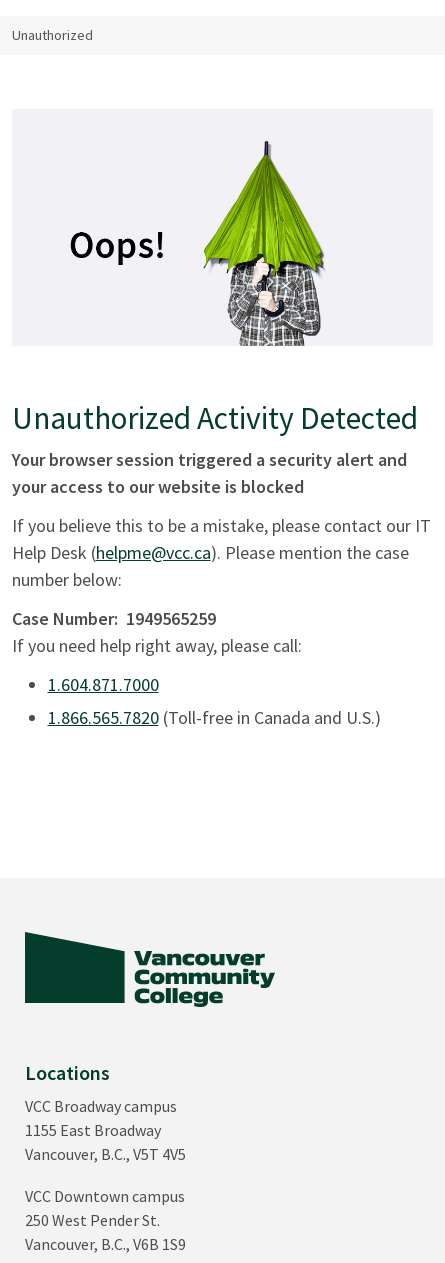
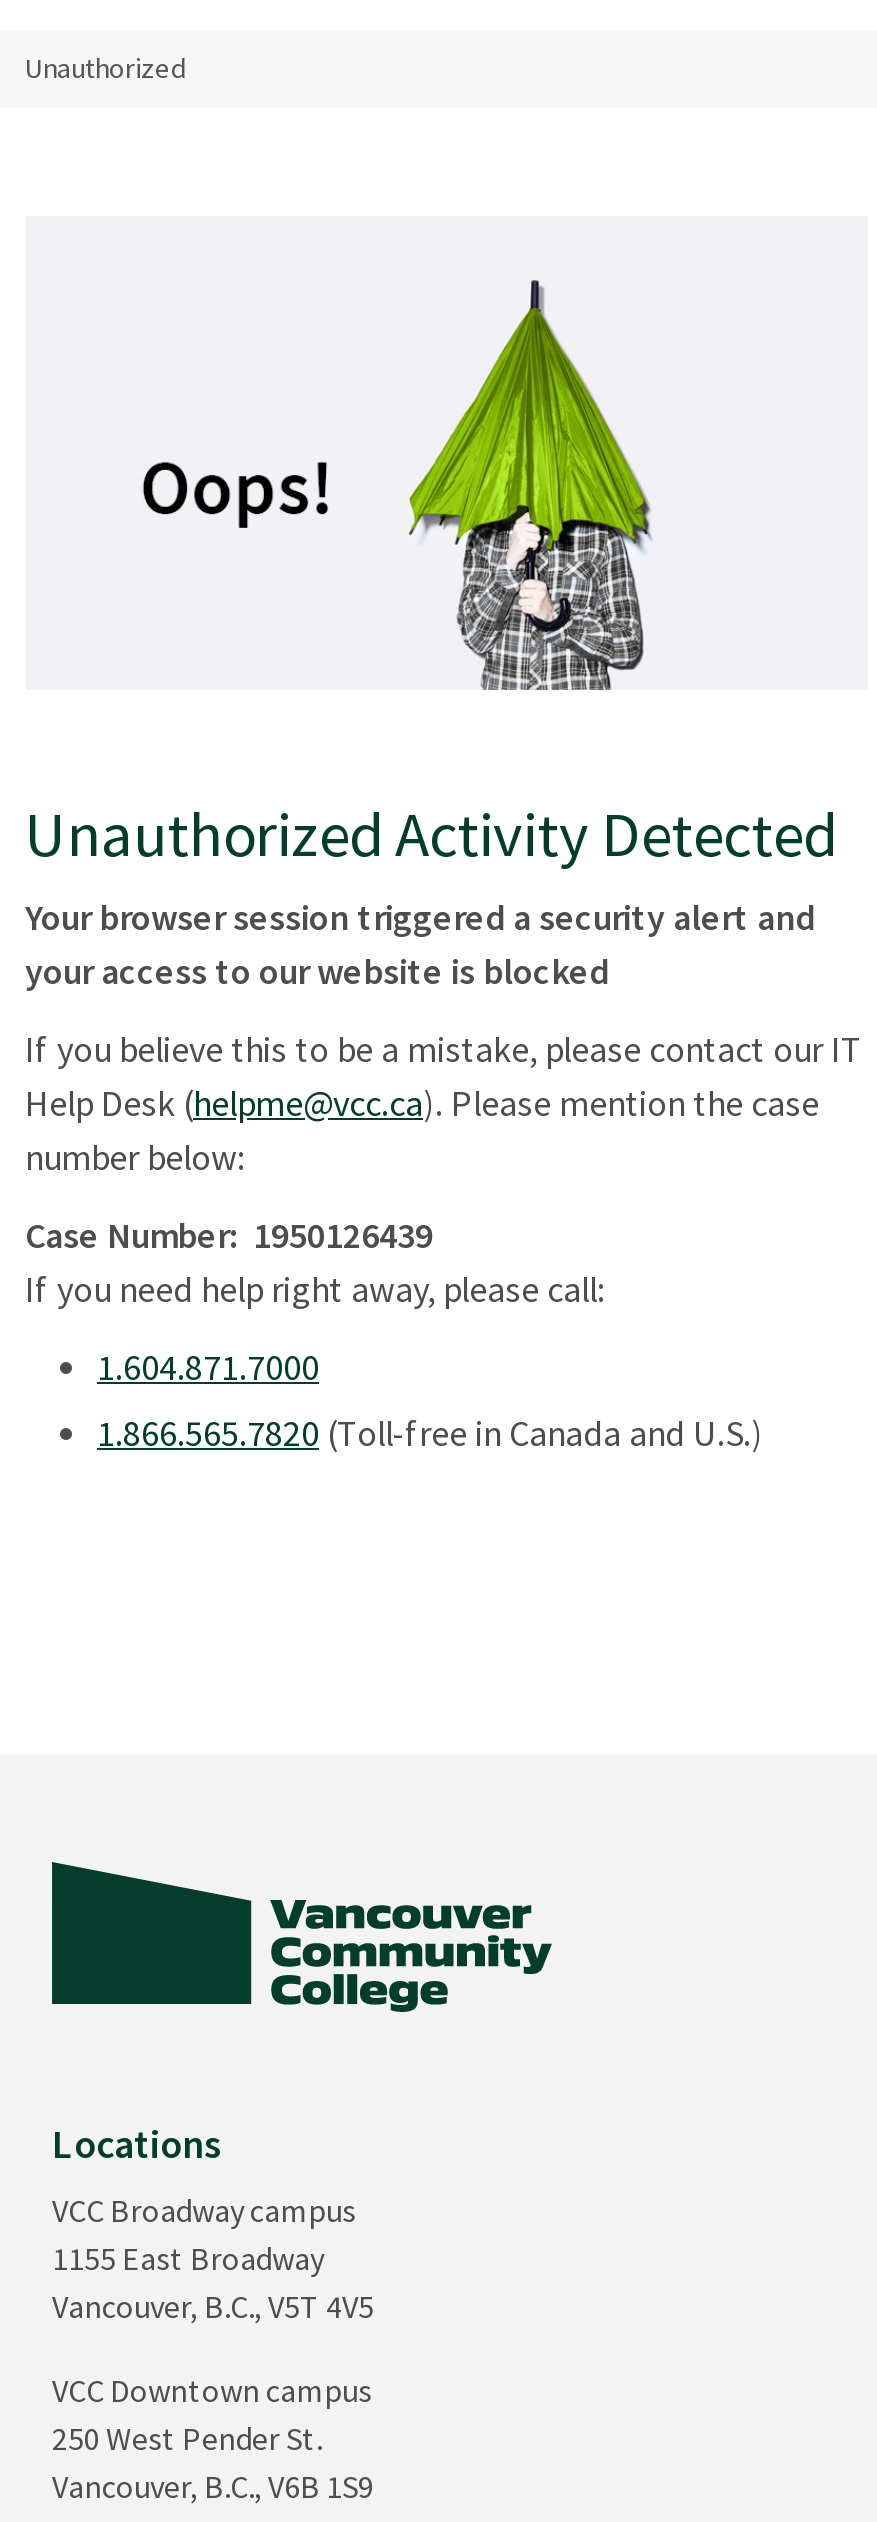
[11,607,215,630] Case Number: 1949565259 -> [25,1212,433,1258] Case Number: 1950126439

